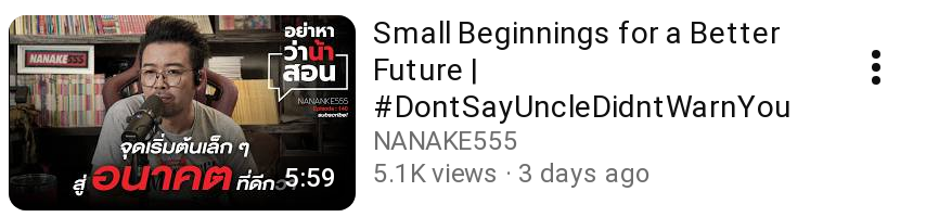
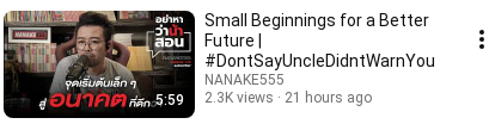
[373,158,499,189] 5.1K views -> [204,89,274,106] 2.3K views
[518,158,651,189] 3 days ago -> [285,89,372,106] 21 hours ago

